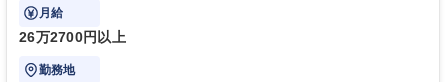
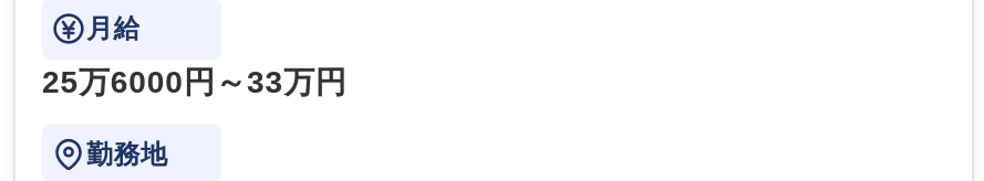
[19,29,126,45] 26万2700円以上 -> [42,64,347,99] 25万6000円～33万円

